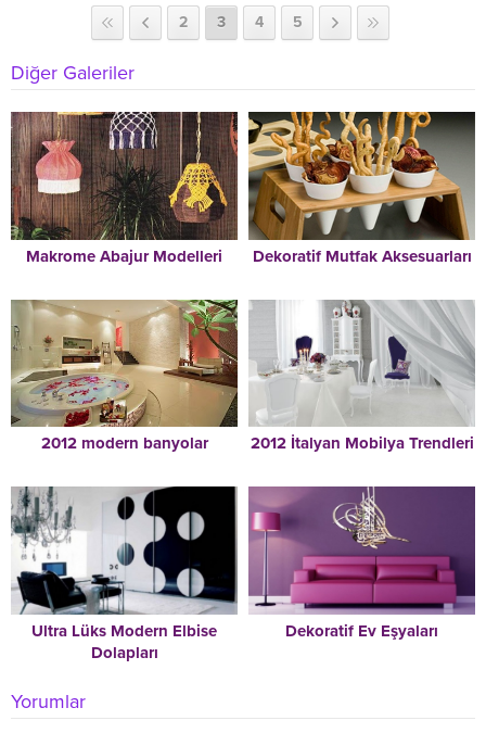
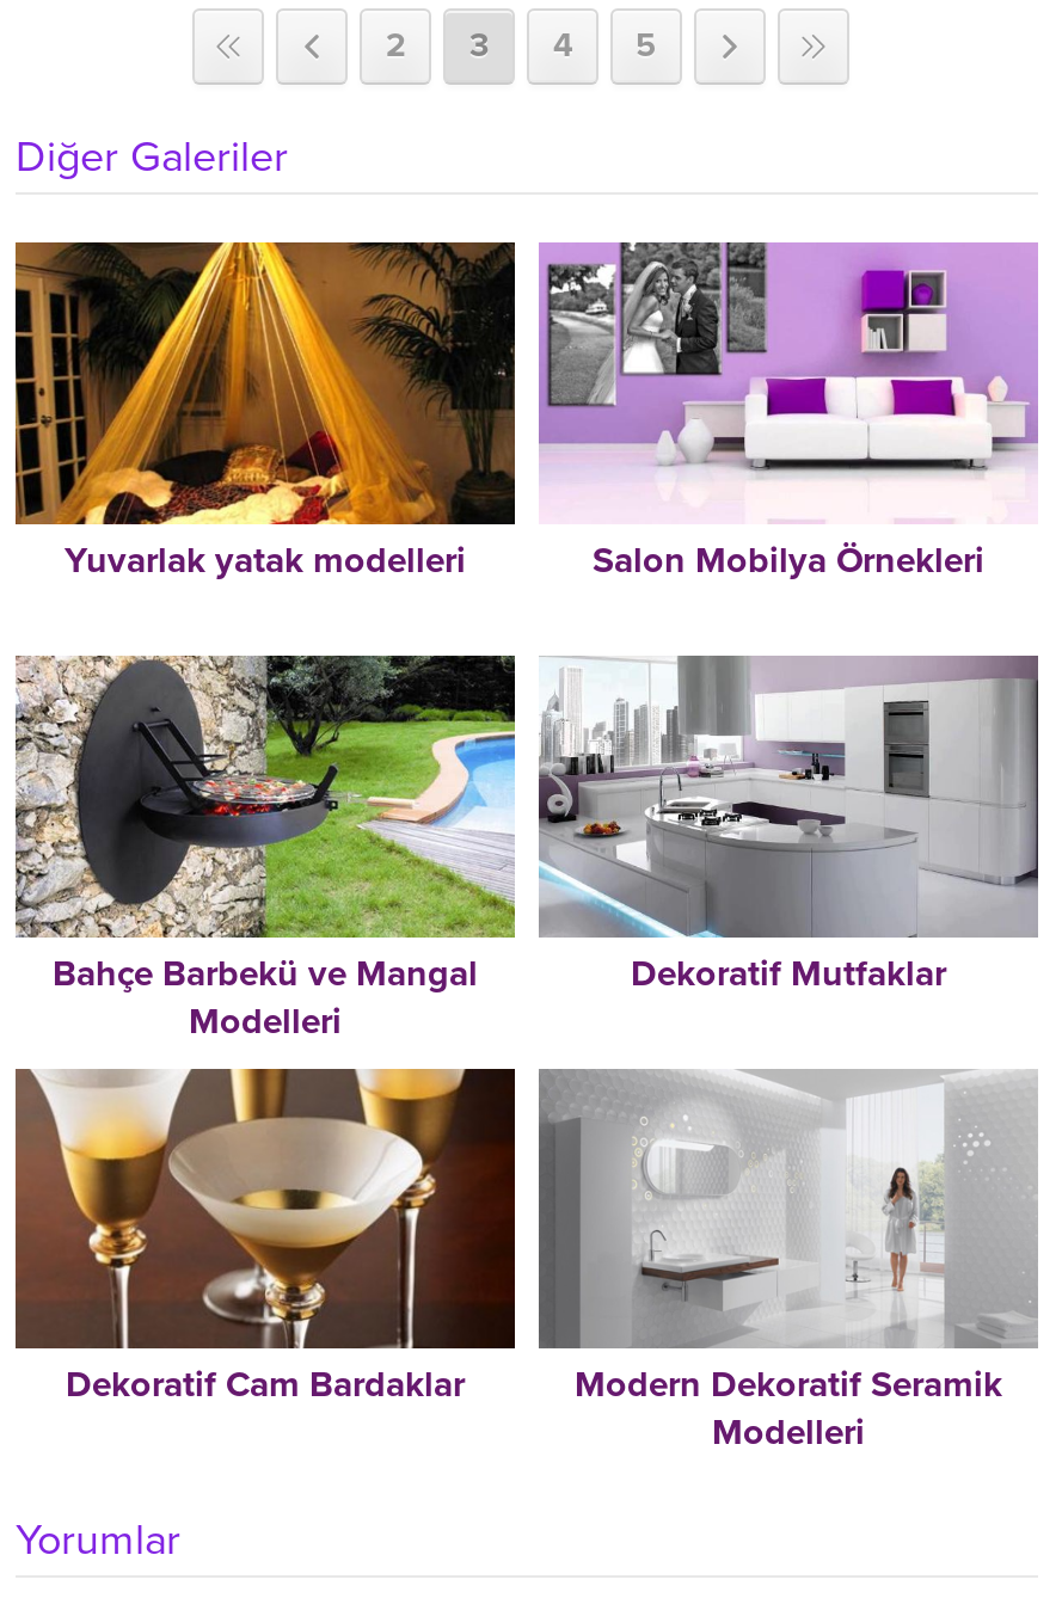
[11,111,471,266] [image] | Makrome Abajur Modelleri | Dekoratif Mutfak Aksesuarları -> [16,239,984,582] [image] | Yuvarlak yatak modelleri | Salon Mobilya Örnekleri
[247,111,476,238] [image] -> [536,241,1038,521] [image]
[11,299,474,453] [image] | 2012 modern banyolar | 2012 İtalyan Mobilya Trendleri -> [16,654,517,1042] [image] | Bahçe Barbekü ve Mangal | Modelleri
[248,300,475,426] [image] -> [536,654,1040,934] [image]
[11,485,238,614] [image] -> [13,1068,517,1350] [image]
[248,485,475,641] [image] | Dekoratif Ev Eşyaları -> [66,1068,1038,1454] [image] | Dekoratif Cam Bardaklar | Modern Dekoratif Seramik | Modelleri
[31,621,217,662] Ultra Lüks Modern Elbise | Dolapları -> [631,951,946,994] Dekoratif Mutfaklar

